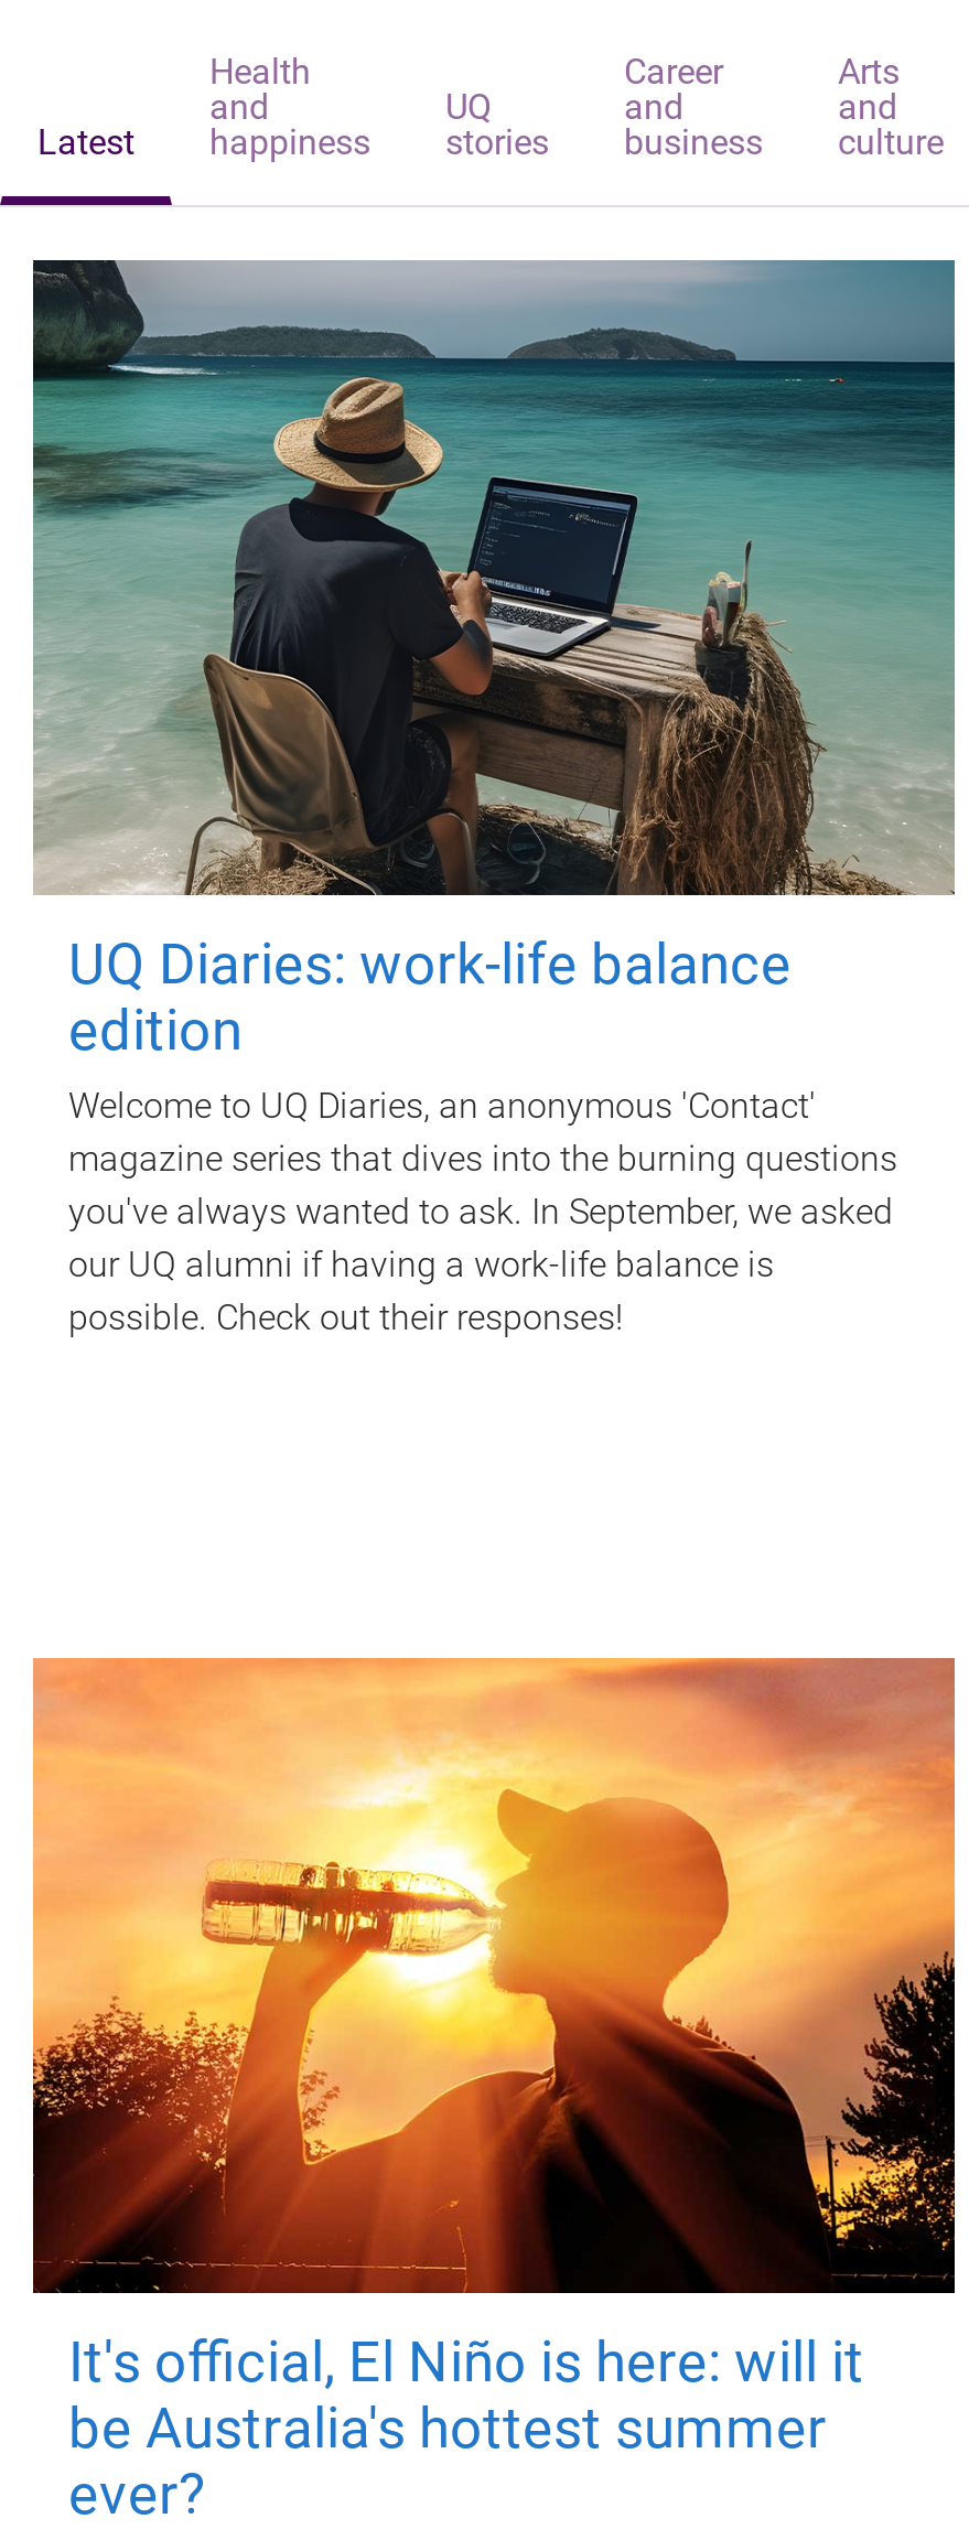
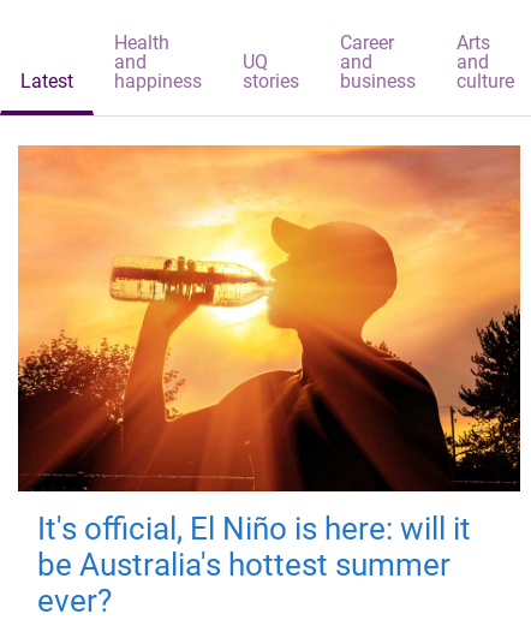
[31,258,957,1338] [image] | UQ Diaries: work-life balance | edition | Welcome to UQ Diaries, an anonymous 'Contact' | magazine series that dives into the burning questions | you've always wanted to ask. In September, we asked | our UQ alumni if having a work-life balance is | possible. Check out their responses! -> none

